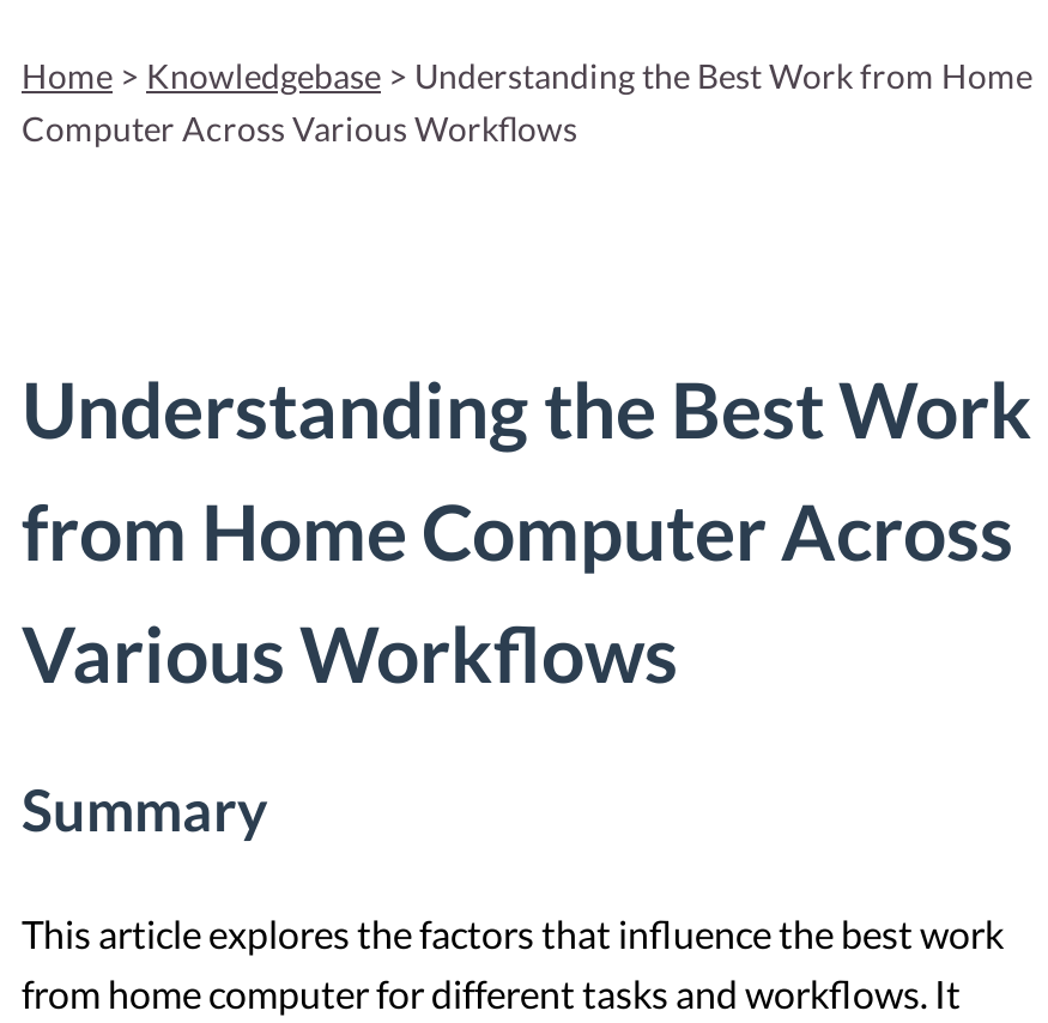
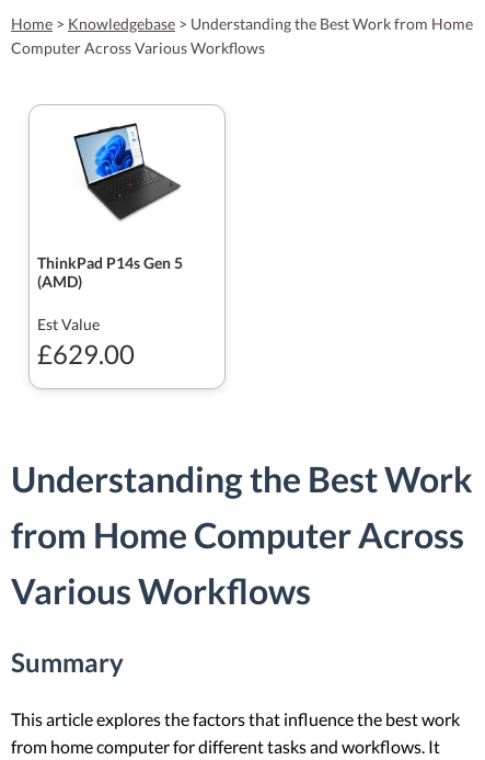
none -> [37,122,183,370] [image] | ThinkPad P14s Gen 5 | (AMD) | Est Value | £629.00

